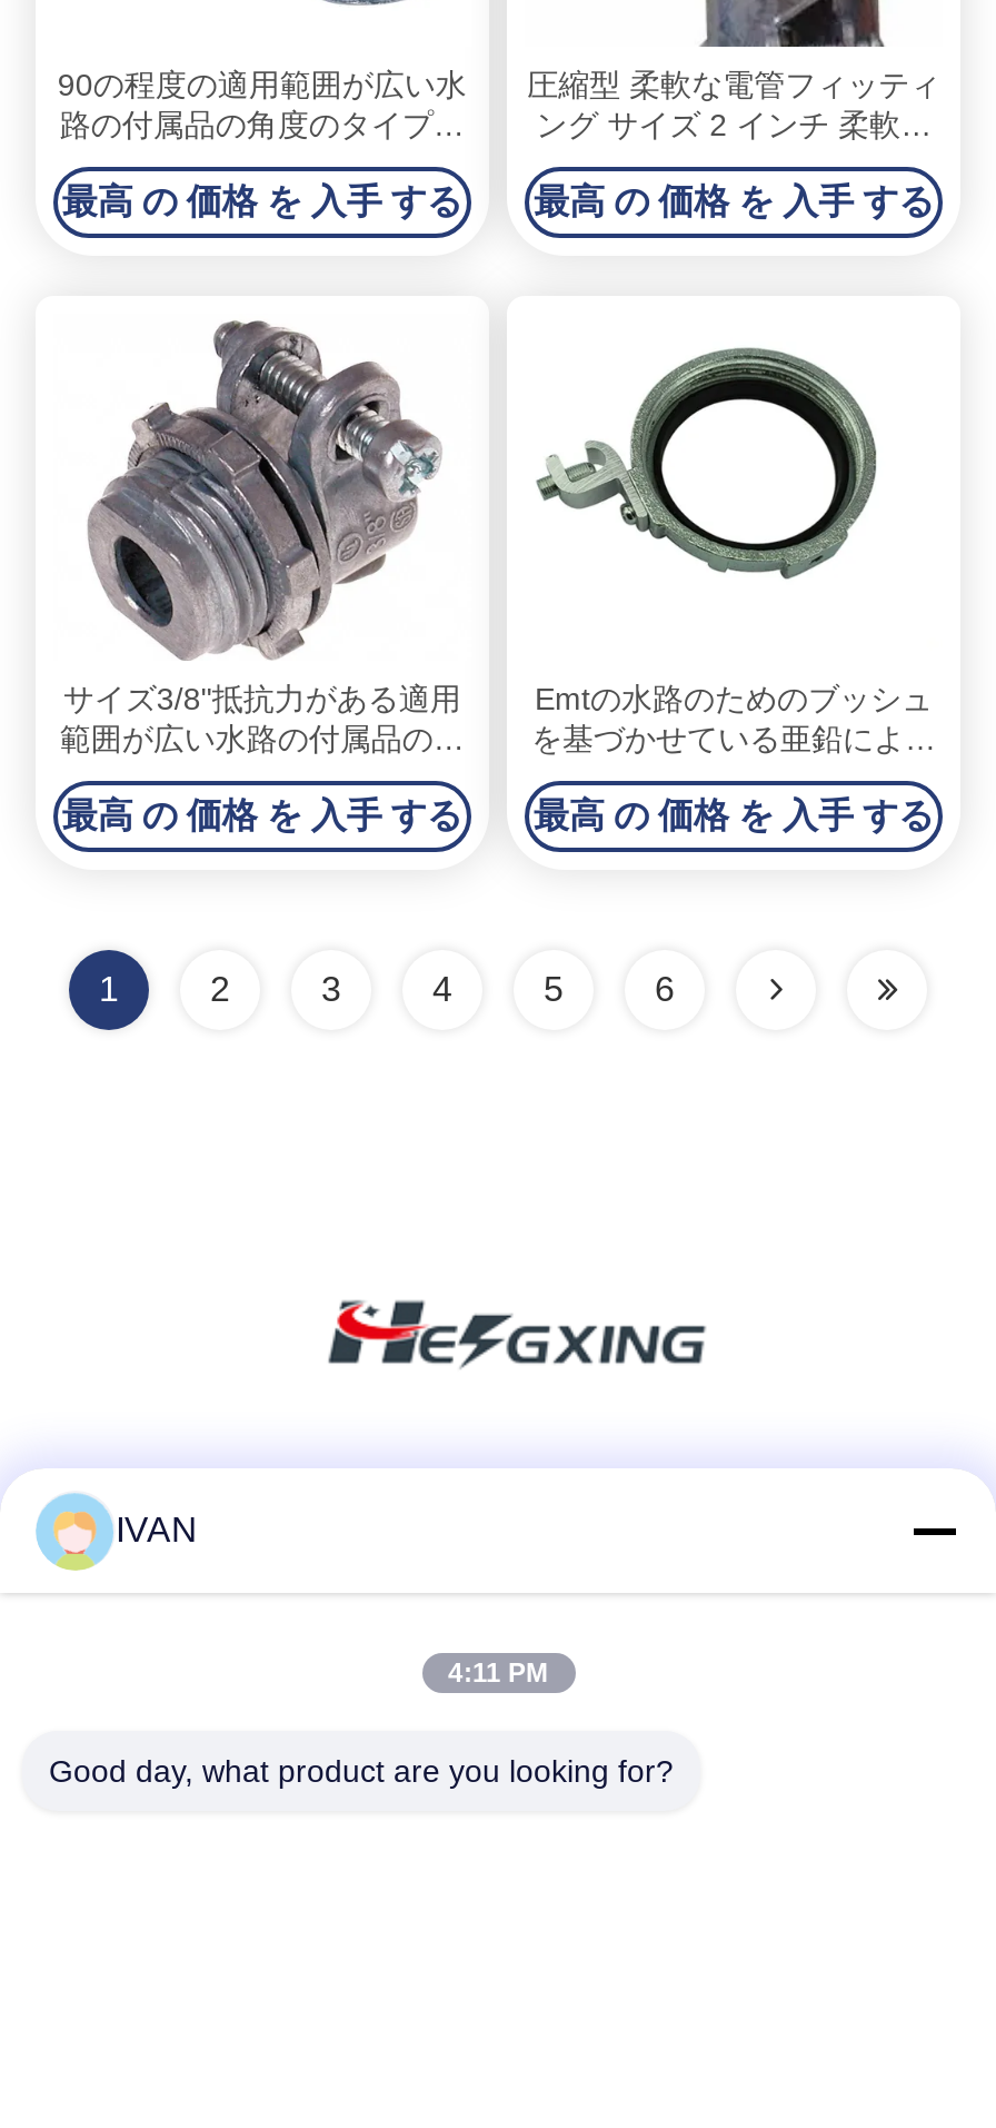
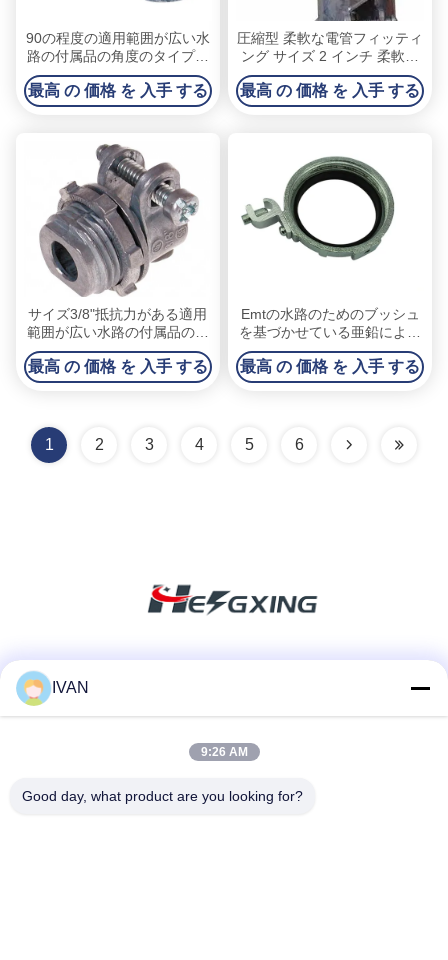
[448,1657,548,1689] 4:11 PM -> [200,745,247,759] 9:26 AM

